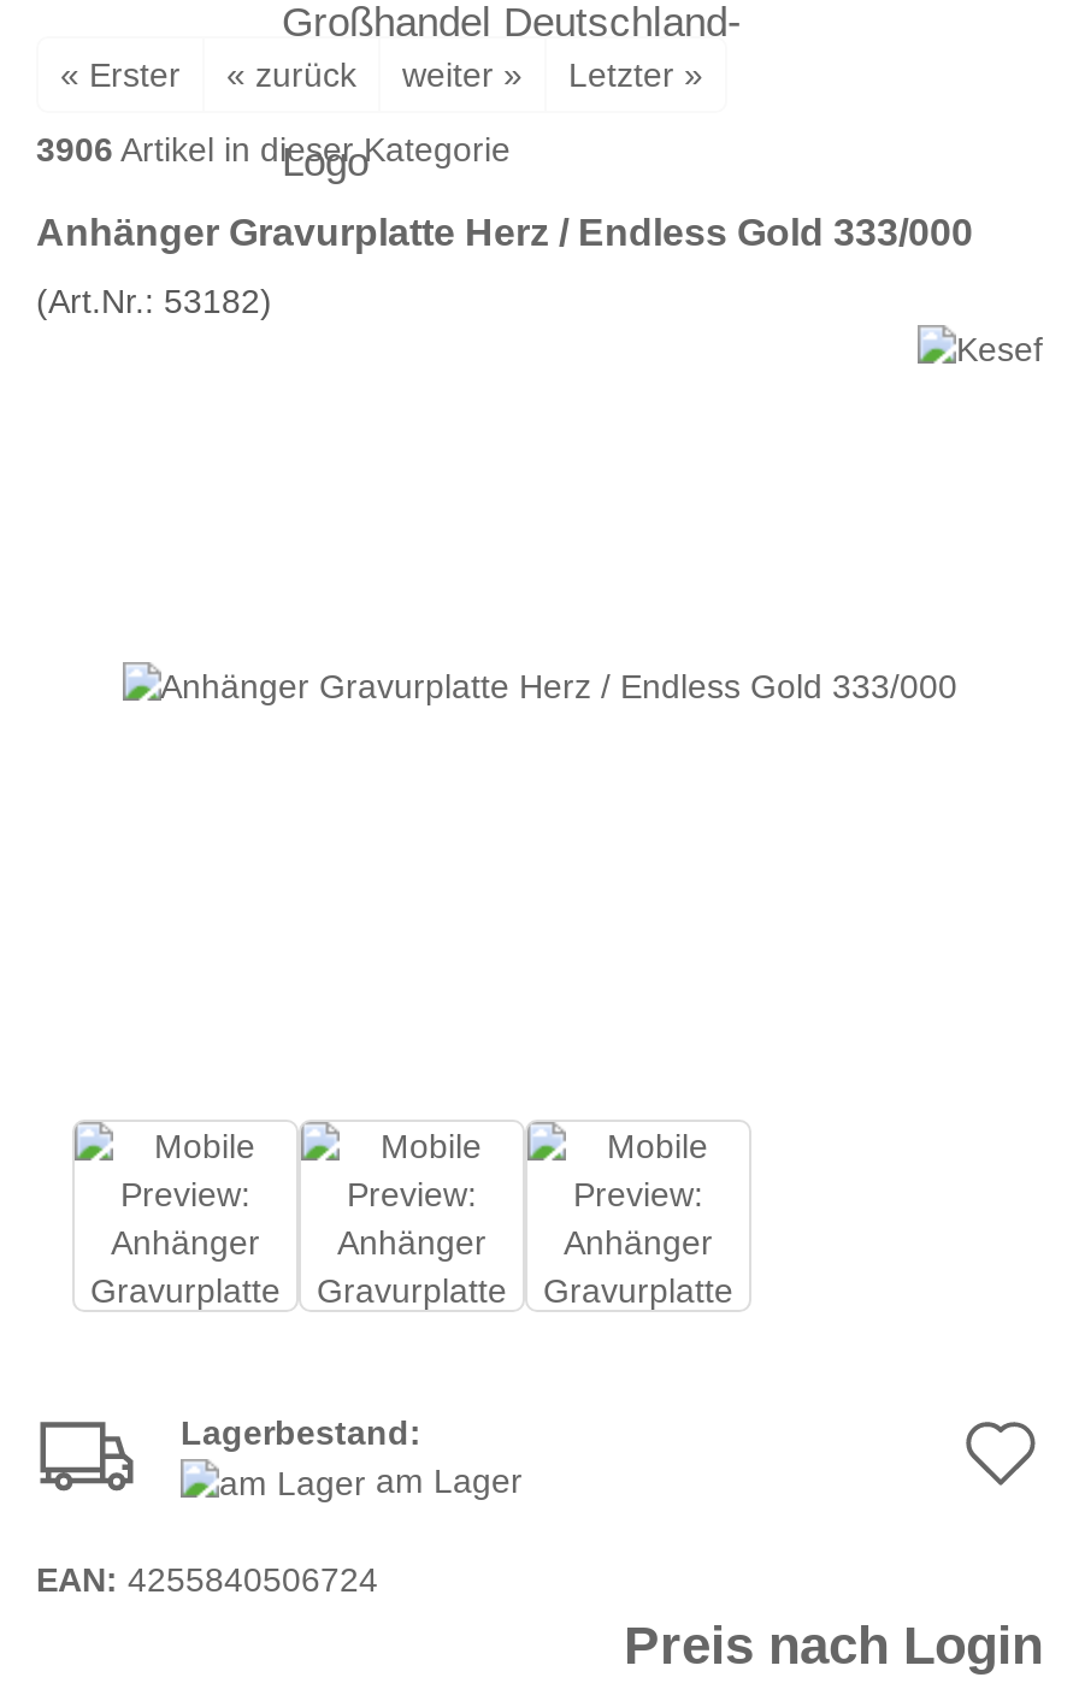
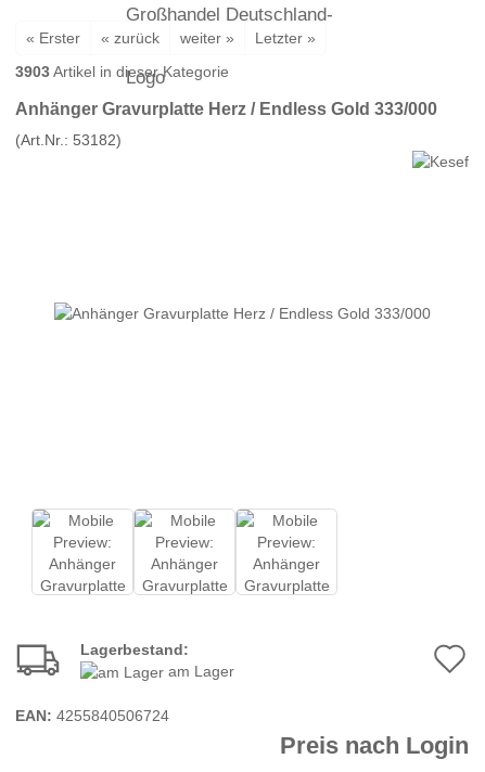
[36,130,511,169] 3906 Artikel in dieser Kategorie -> [15,63,229,80] 3903 Artikel in dieser Kategorie

